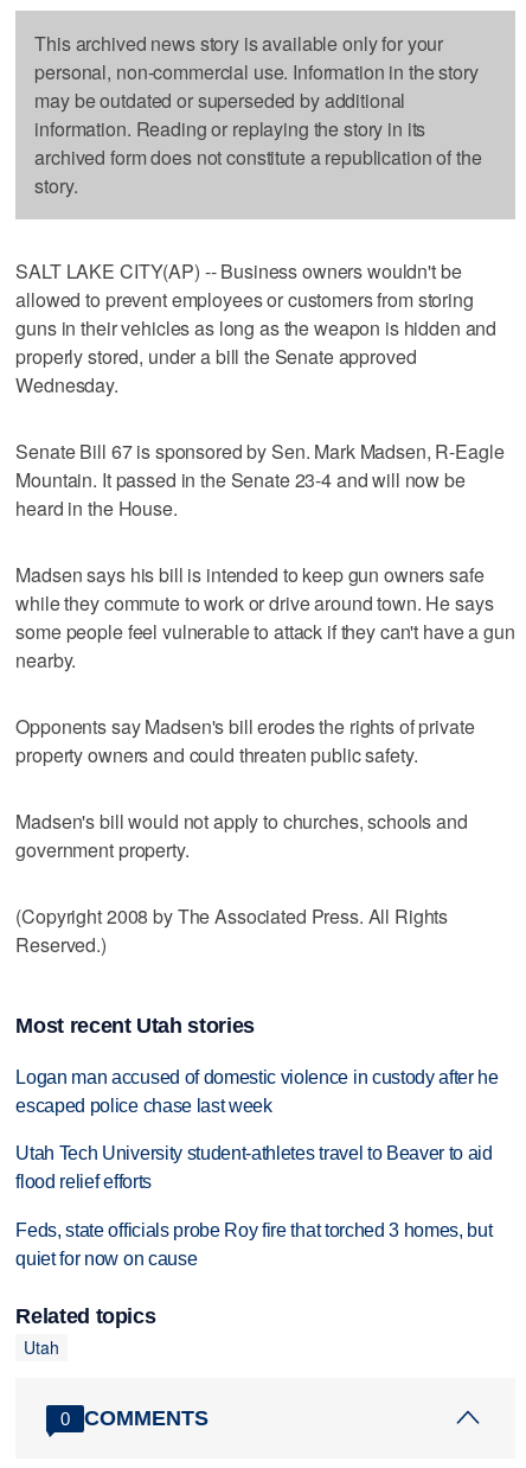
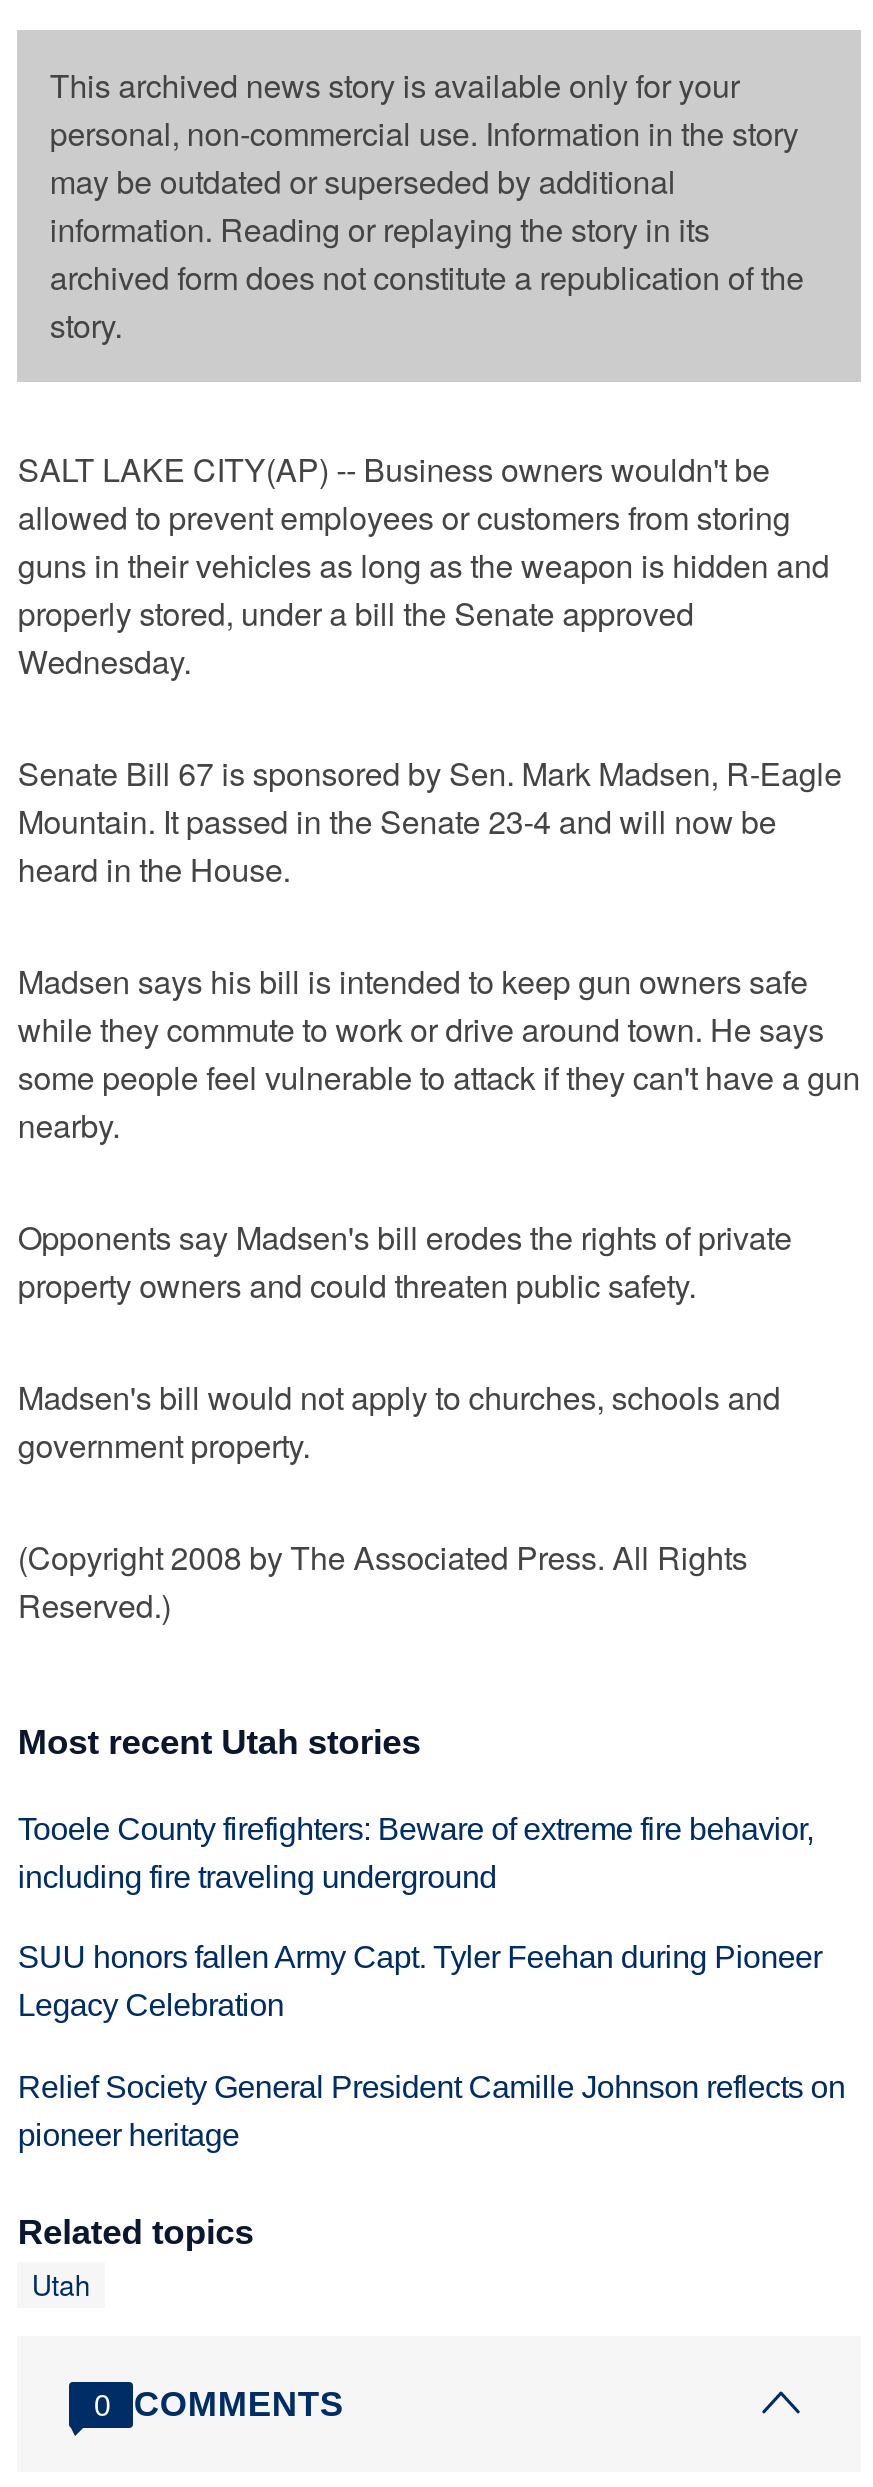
[16,1067,499,1115] Logan man accused of domestic violence in custody after he | escaped police chase last week -> [18,1811,813,1893] Tooele County firefighters: Beware of extreme fire behavior, | including fire traveling underground
[16,1144,493,1192] Utah Tech University student-athletes travel to Beaver to aid | flood relief efforts -> [18,1941,822,2023] SUU honors fallen Army Capt. Tyler Feehan during Pioneer | Legacy Celebration
[16,1220,492,1269] Feds, state officials probe Roy fire that torched 3 homes, but | quiet for now on cause -> [18,2070,845,2152] Relief Society General President Camille Johnson reflects on | pioneer heritage

